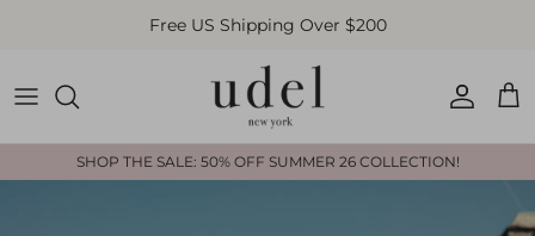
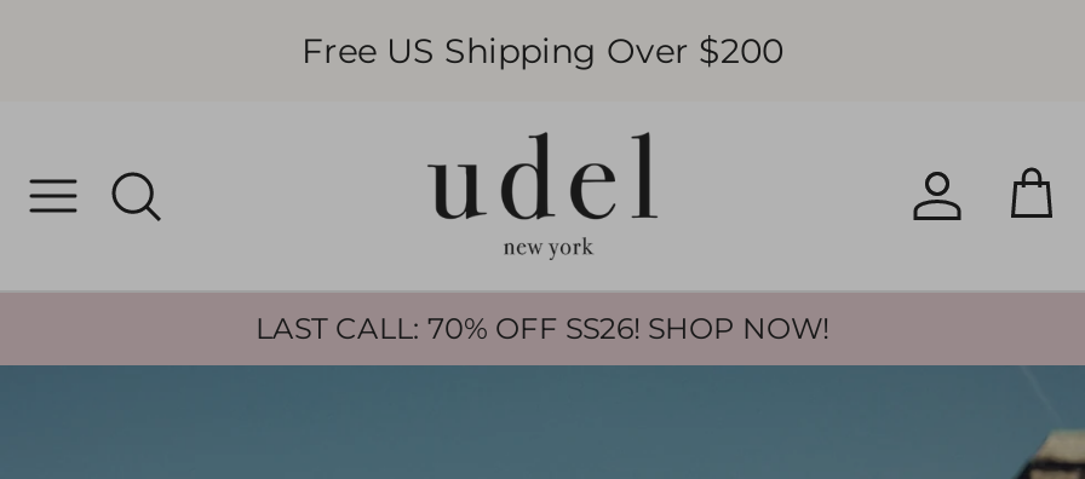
[76,152,459,170] SHOP THE SALE: 50% OFF SUMMER 26 COLLECTION! -> [256,309,829,345] LAST CALL: 70% OFF SS26! SHOP NOW!

